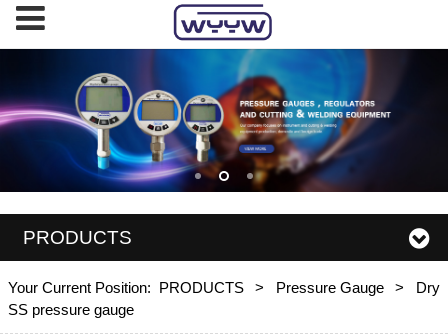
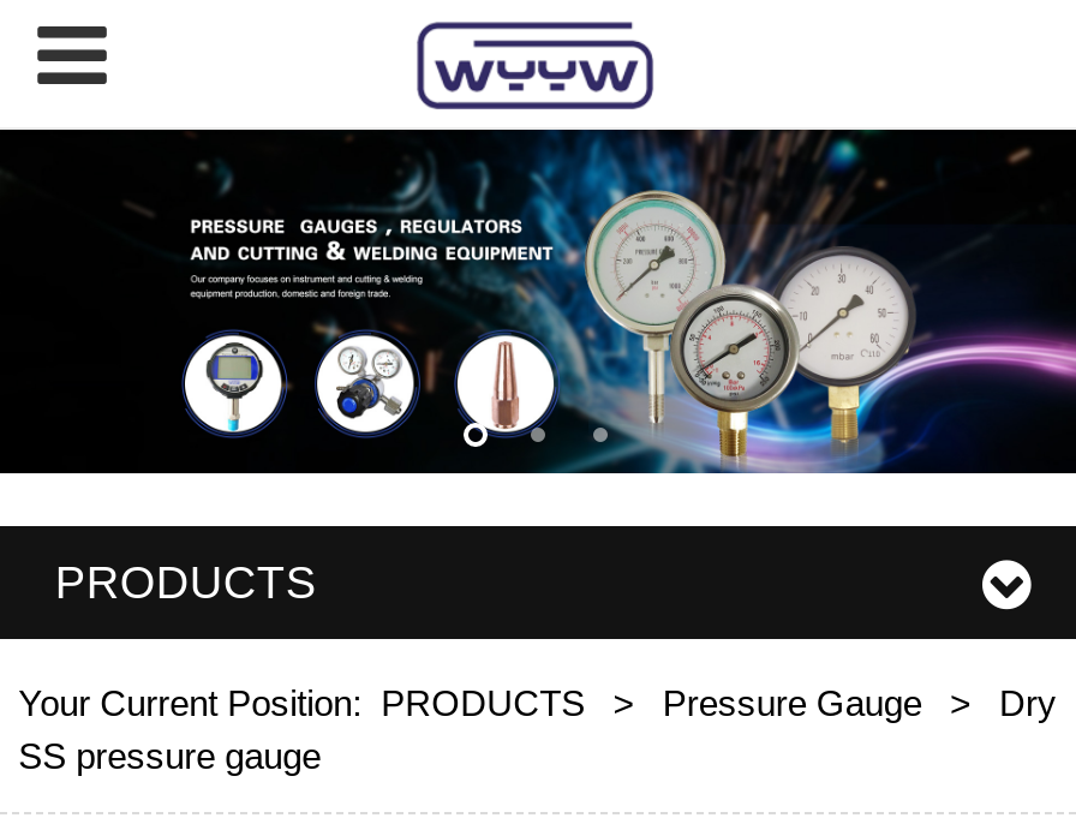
[3,48,445,193] [image] -> [7,127,1069,476] [image]

